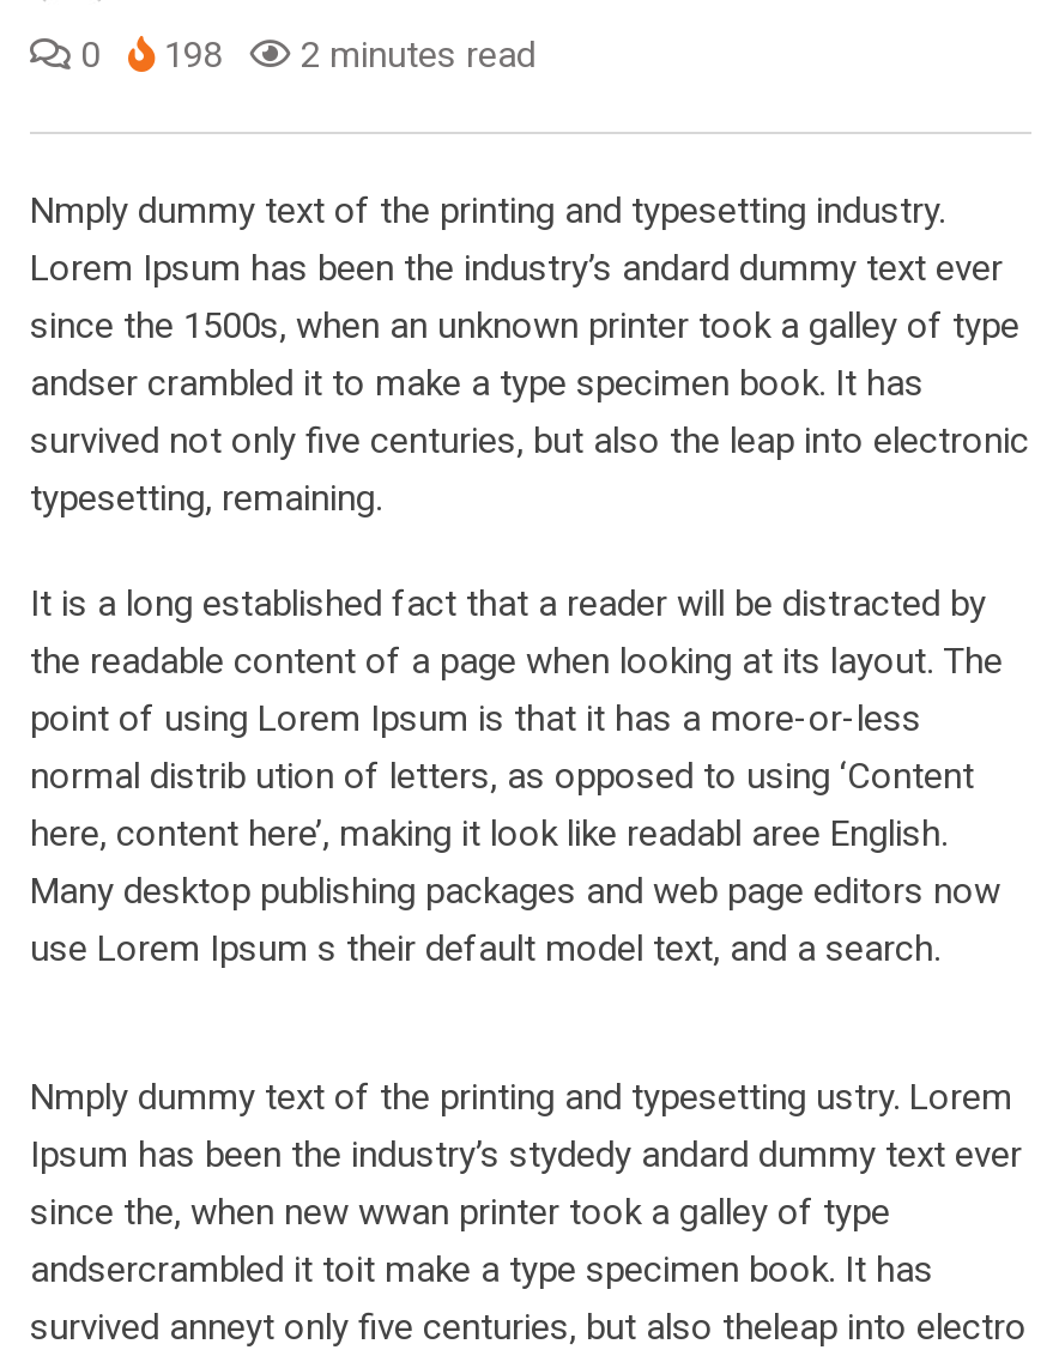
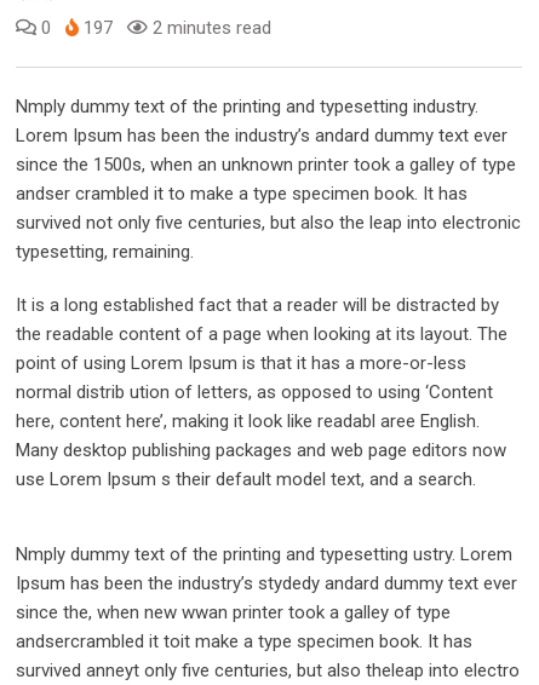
[71,33,535,76] 0 198 2 minutes read -> [36,17,271,38] 0 197 2 minutes read

